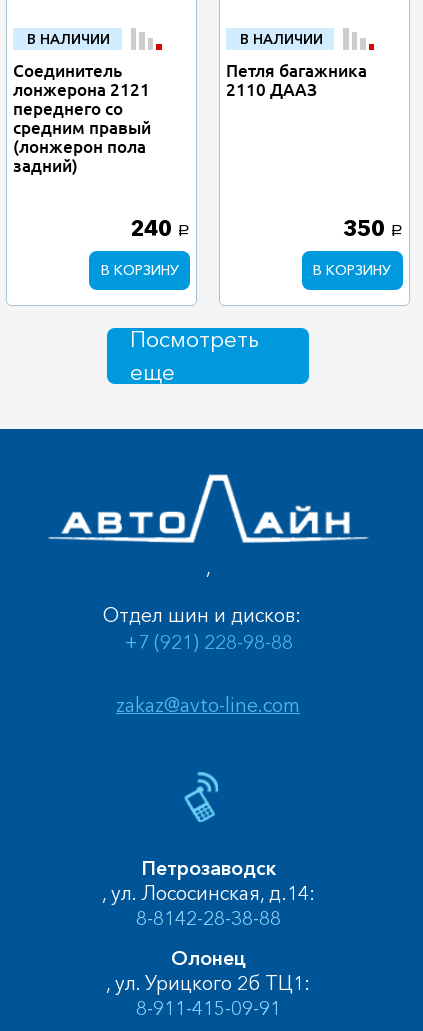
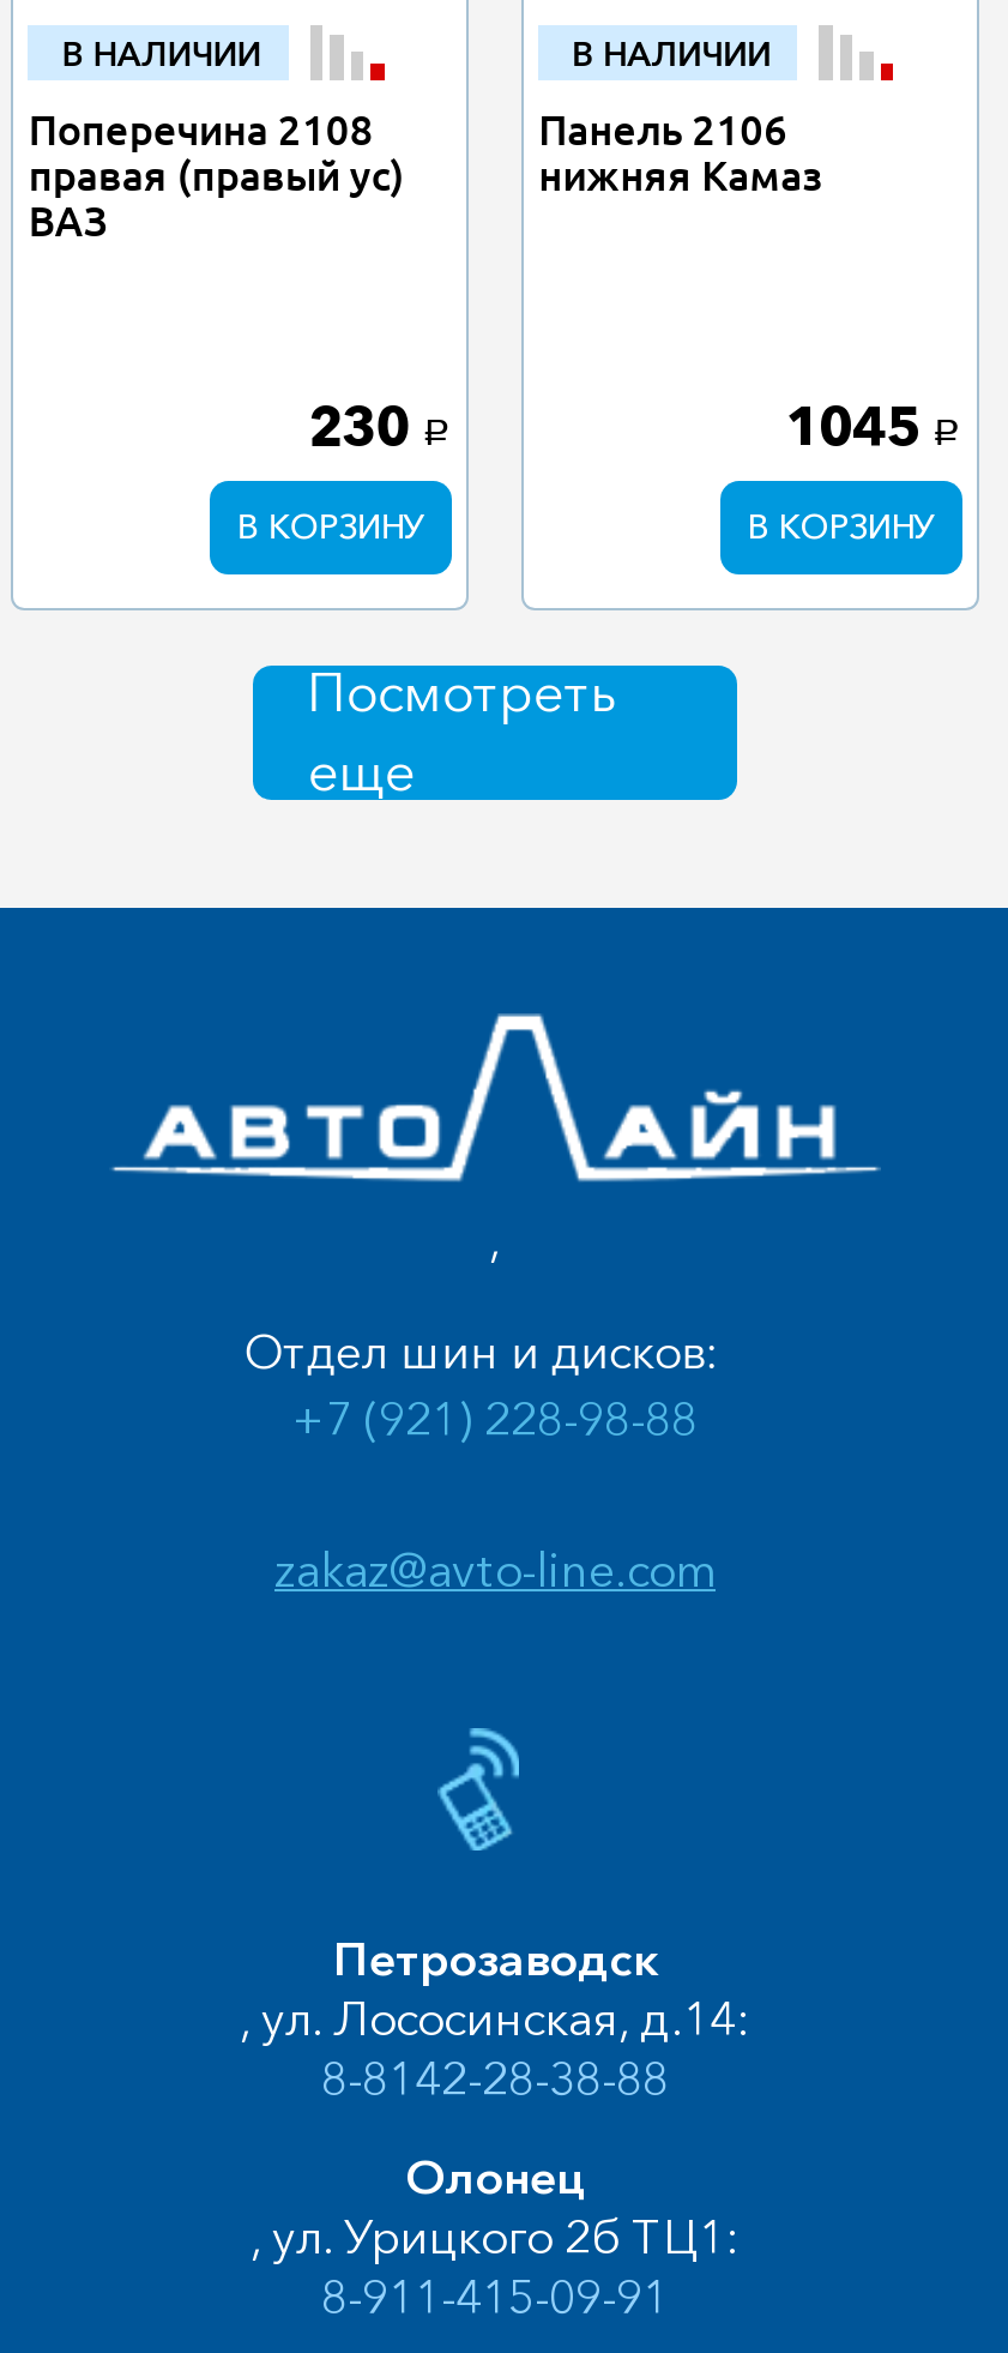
[13,59,151,177] Соединитель | лонжерона 2121 | переднего со | средним правый | (лонжерон пола | задний) -> [29,101,405,248] Поперечина 2108 | правая (правый ус) | ВАЗ
[226,59,367,101] Петля багажника | 2110 ДААЗ -> [539,101,824,202] Панель 2106 | нижняя Камаз
[130,214,190,242] 240 a -> [309,392,451,460] 230 a
[343,214,403,242] 350 a -> [785,392,961,460] 1045 a

